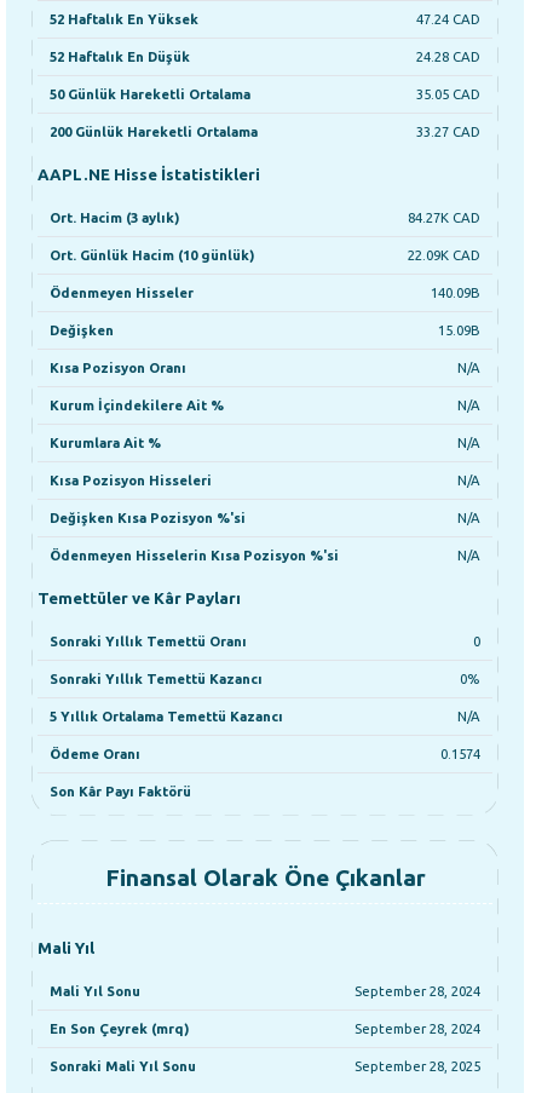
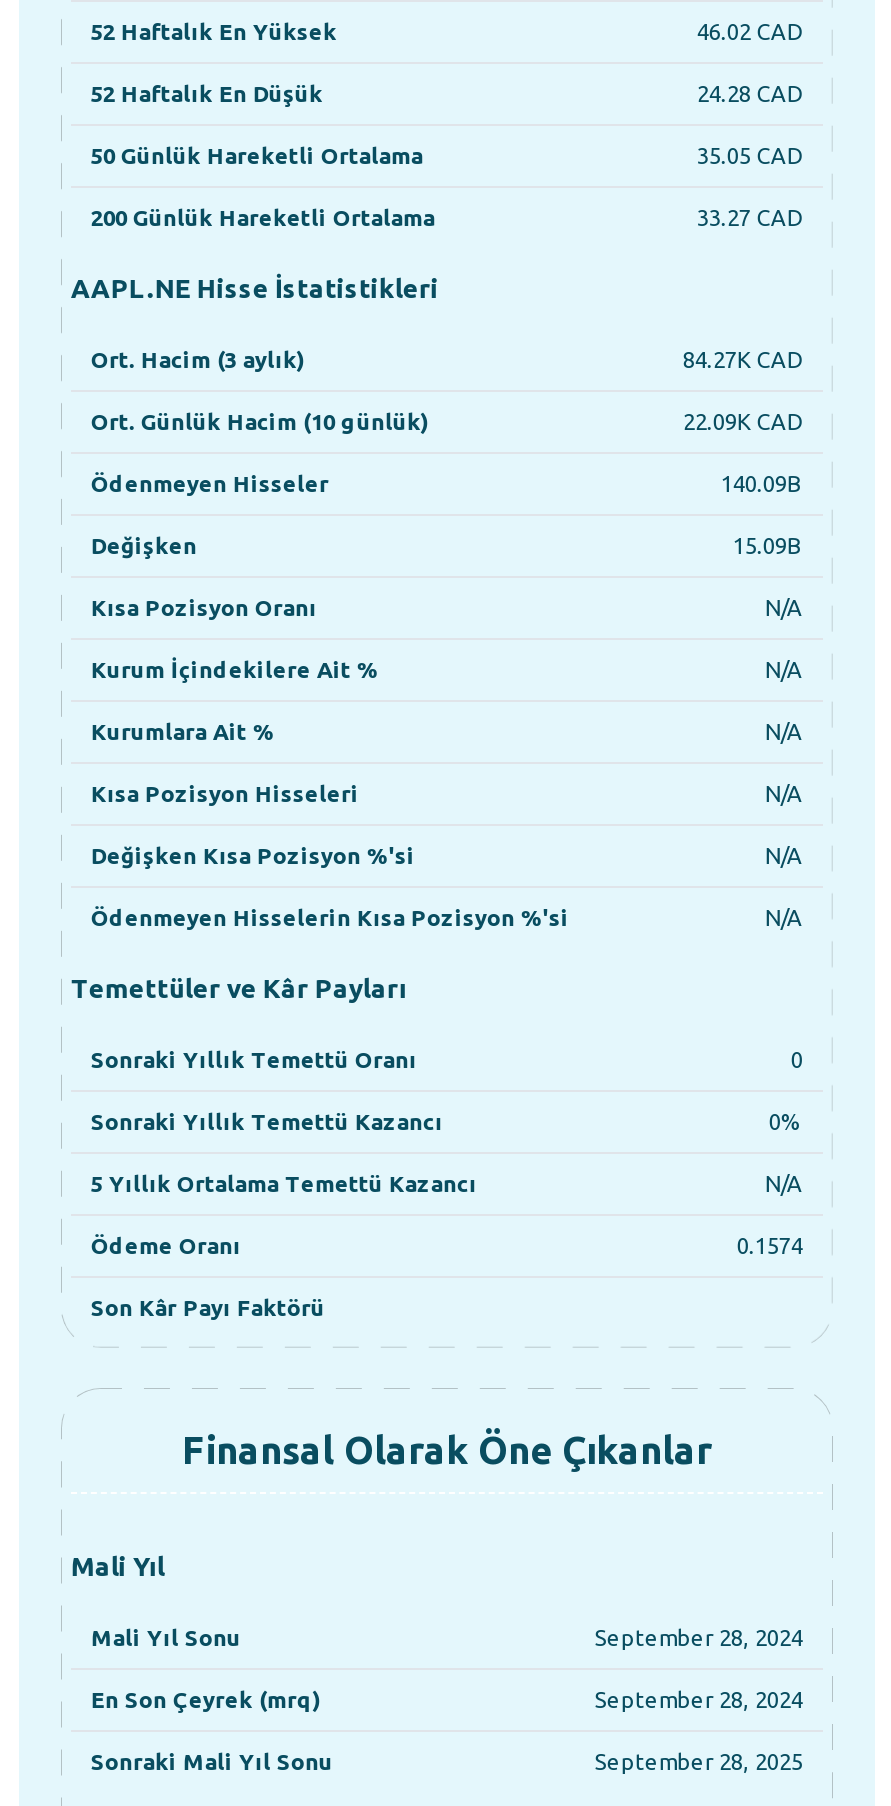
[416,11,480,27] 47.24 CAD -> [697,19,803,45] 46.02 CAD

